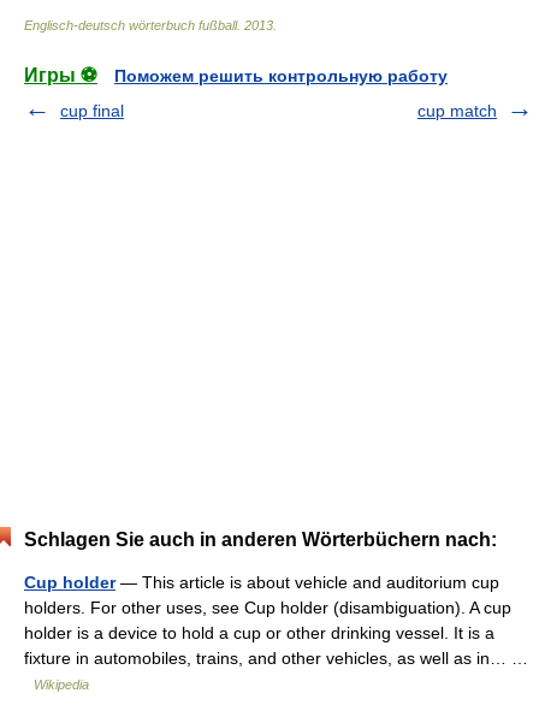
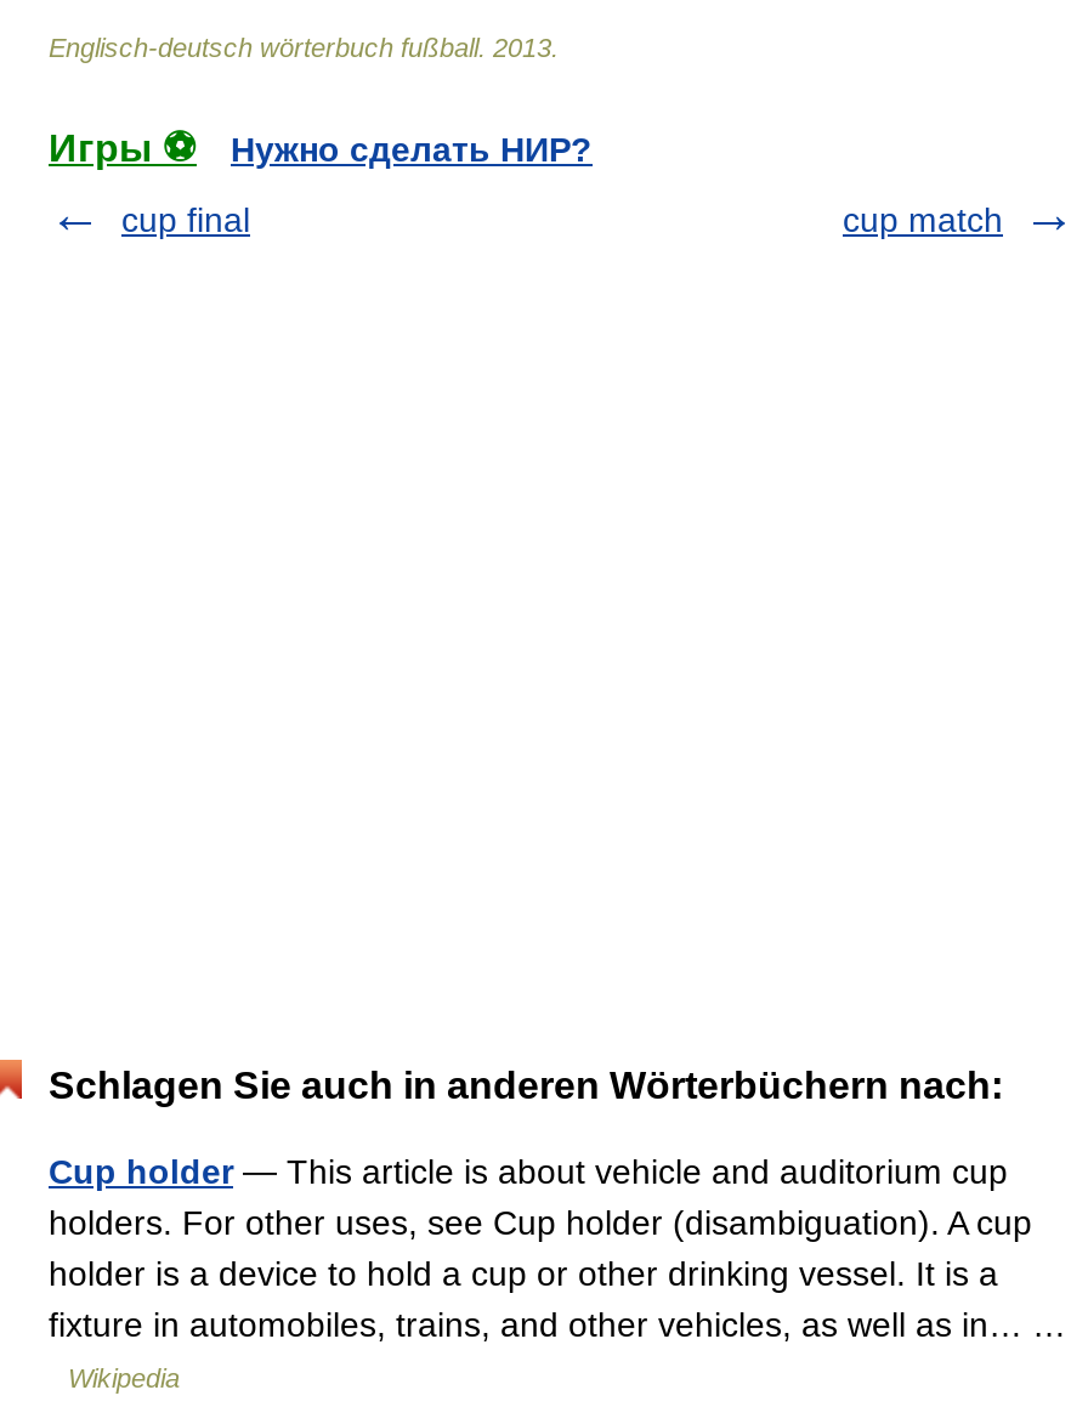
[114,66,448,85] Поможем решить контрольную работу -> [231,130,593,169] Нужно сделать НИР?

